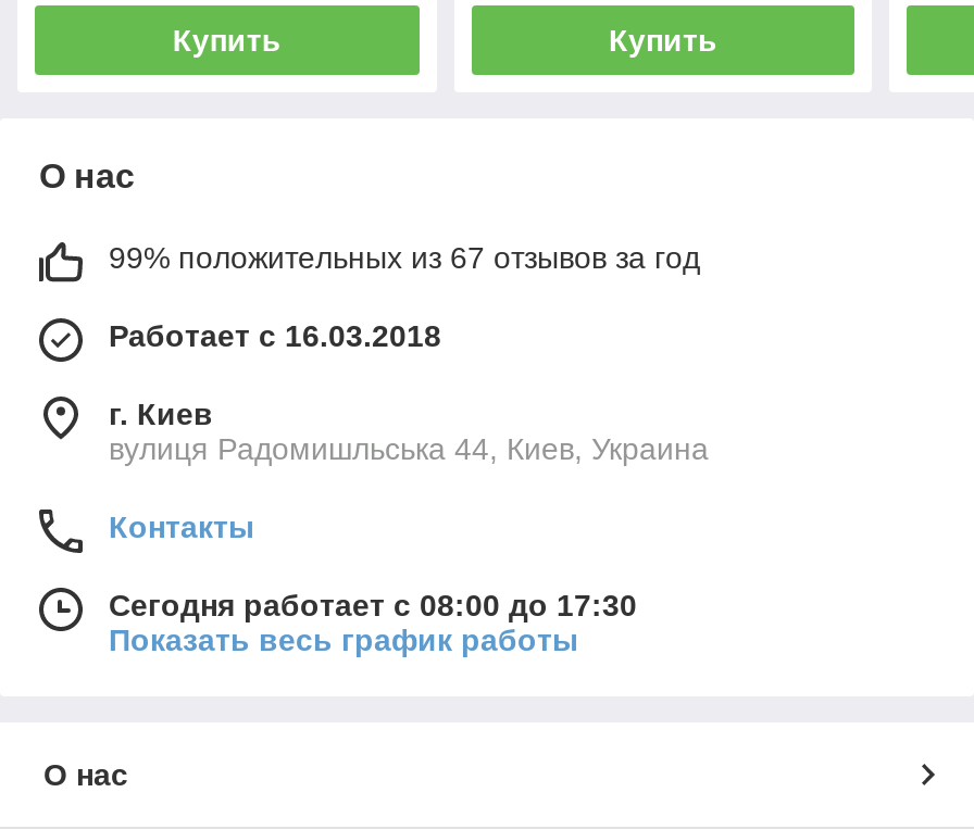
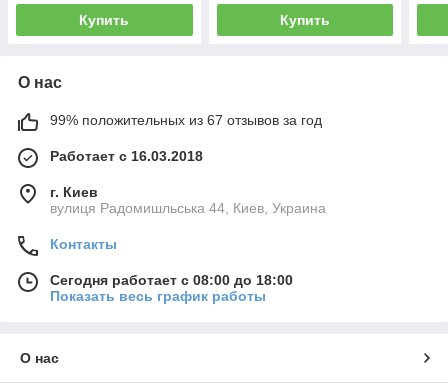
[109,589,637,623] Сегодня работает с 08:00 до 17:30 -> [50,272,293,288] Сегодня работает с 08:00 до 18:00

